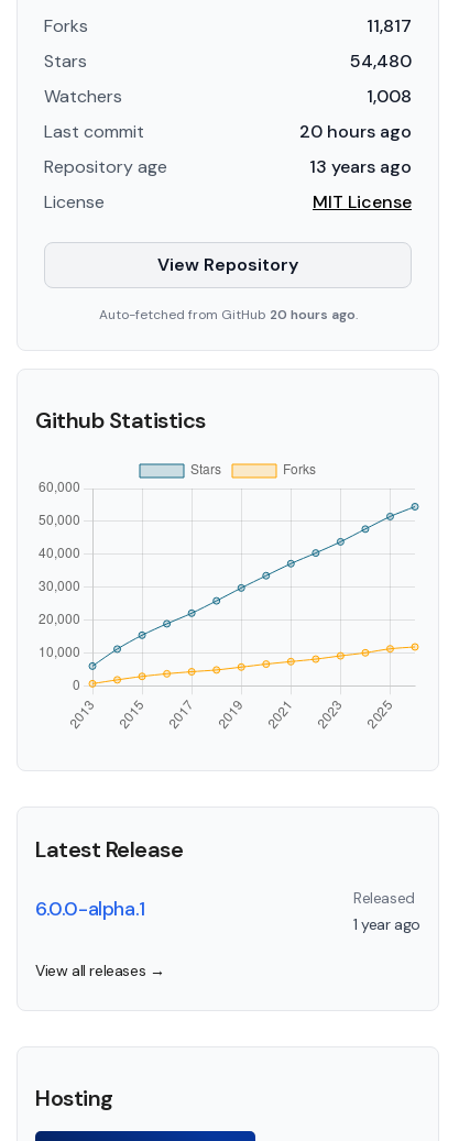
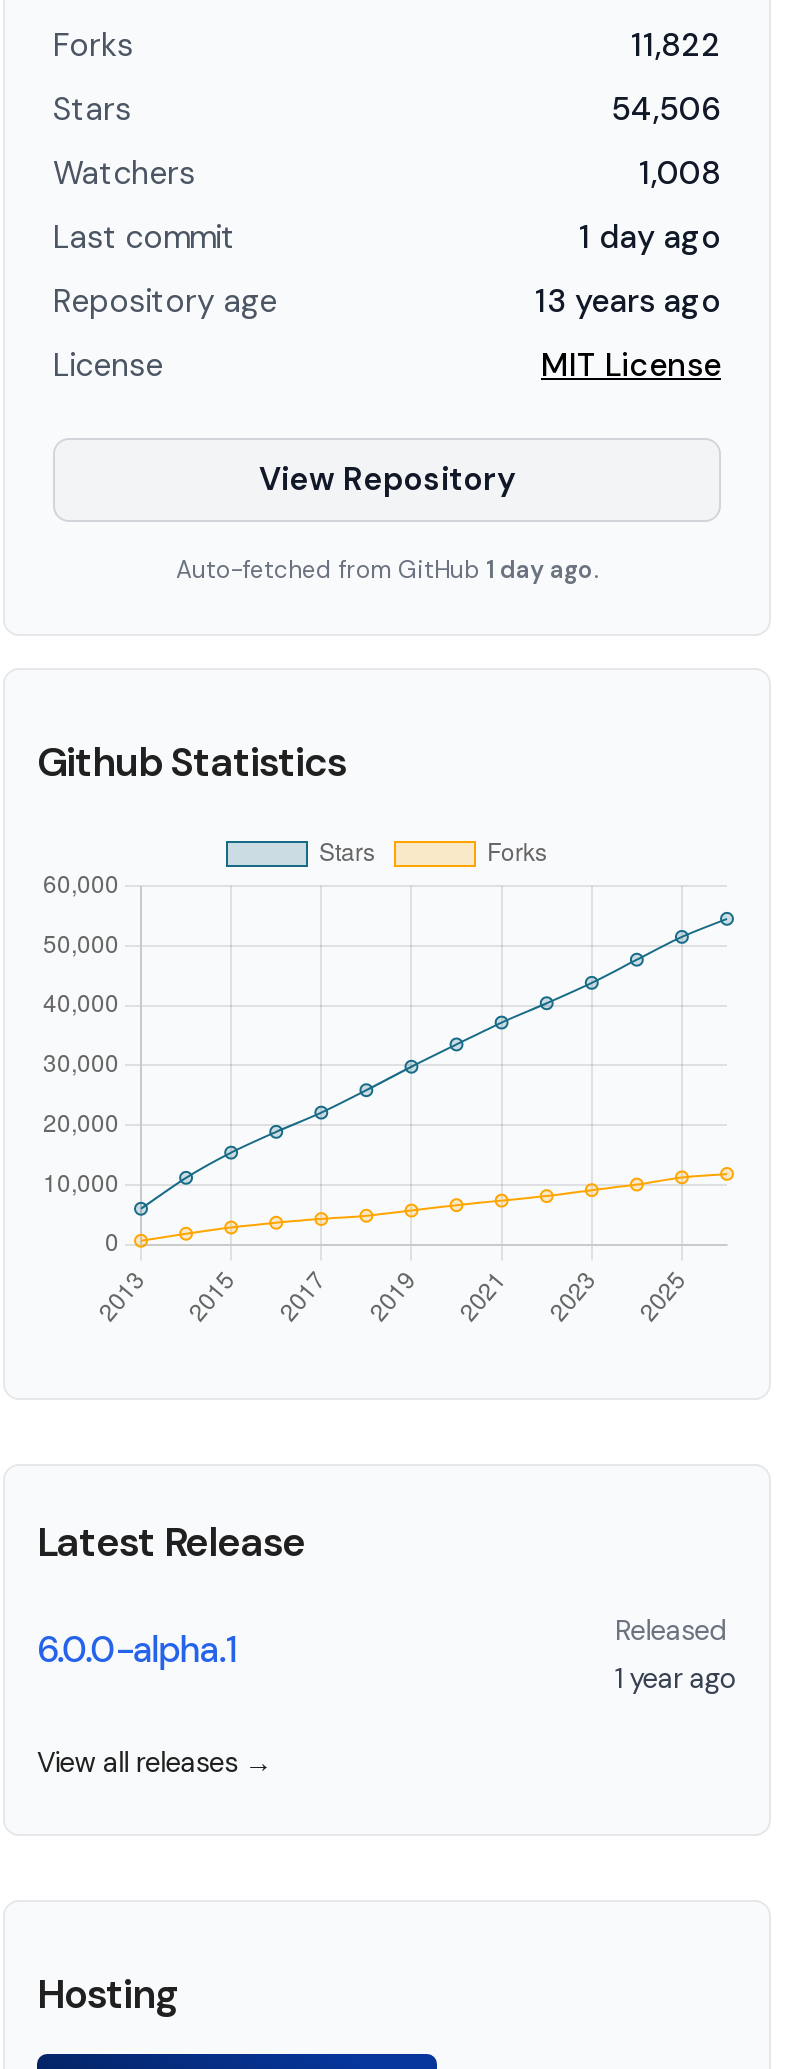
[367,14,412,37] 11,817 -> [631,24,721,66] 11,822
[350,50,412,73] 54,480 -> [611,88,721,130] 54,506
[299,120,412,143] 20 hours ago -> [579,216,721,258] 1 day ago
[99,306,355,323] Auto-fetched from GitHub 20 hours ago -> [176,554,594,586] Auto-fetched from GitHub 1 day ago

